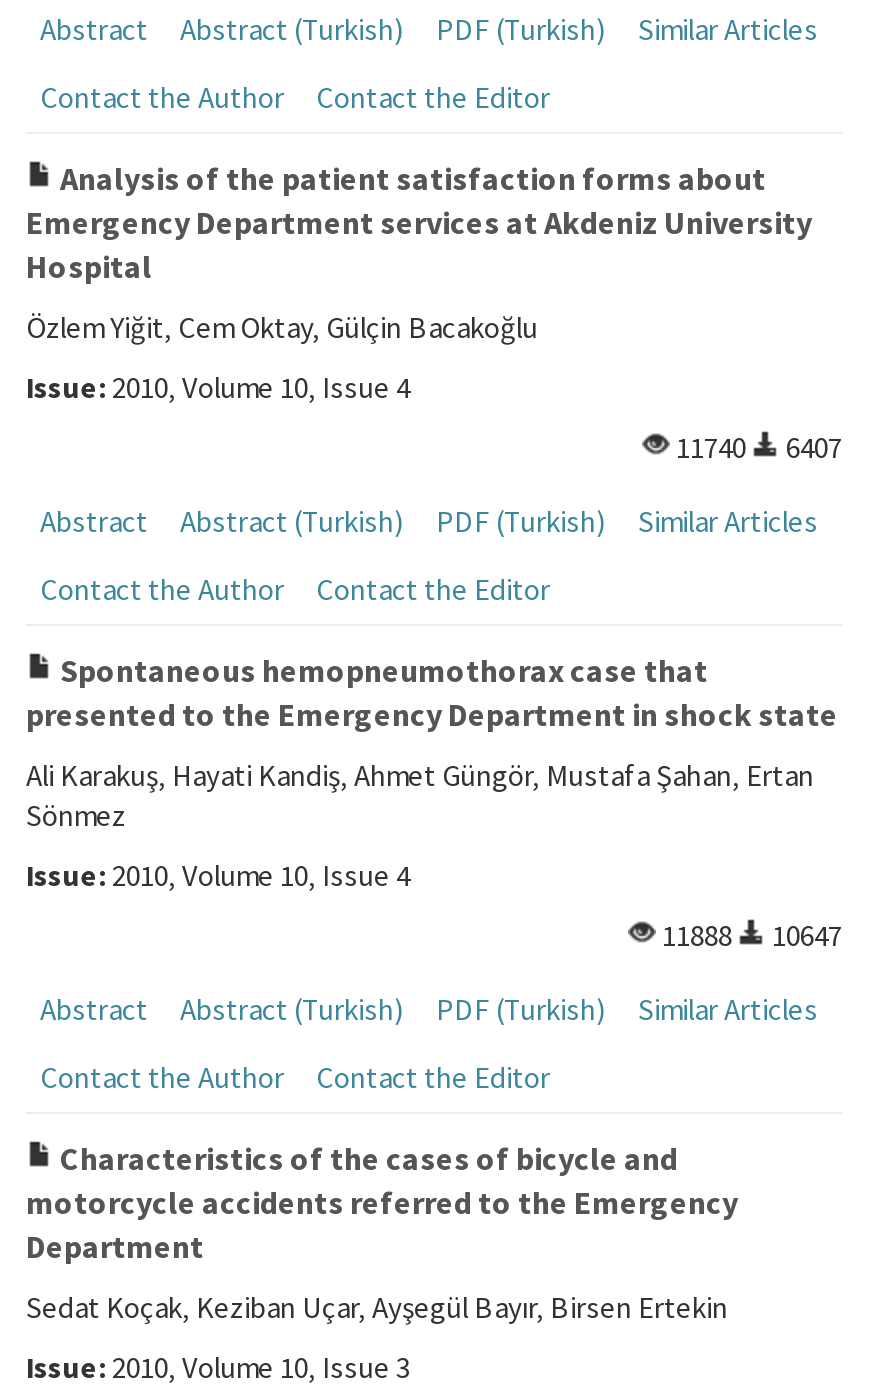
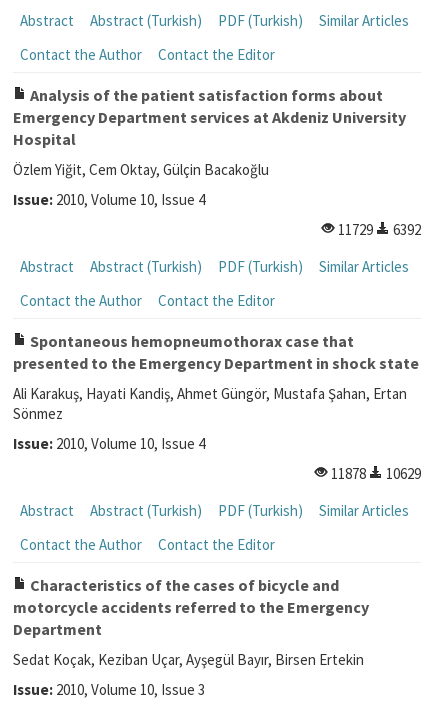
[670,428,752,466] 11740 -> [335,220,376,239] 11729
[780,428,842,466] 6407 -> [390,220,421,239] 6392
[656,916,738,954] 11888 -> [328,464,369,483] 11878
[766,916,842,954] 10647 -> [383,464,421,483] 10629

